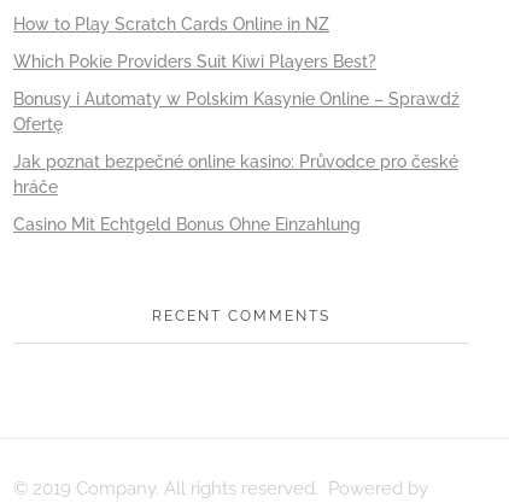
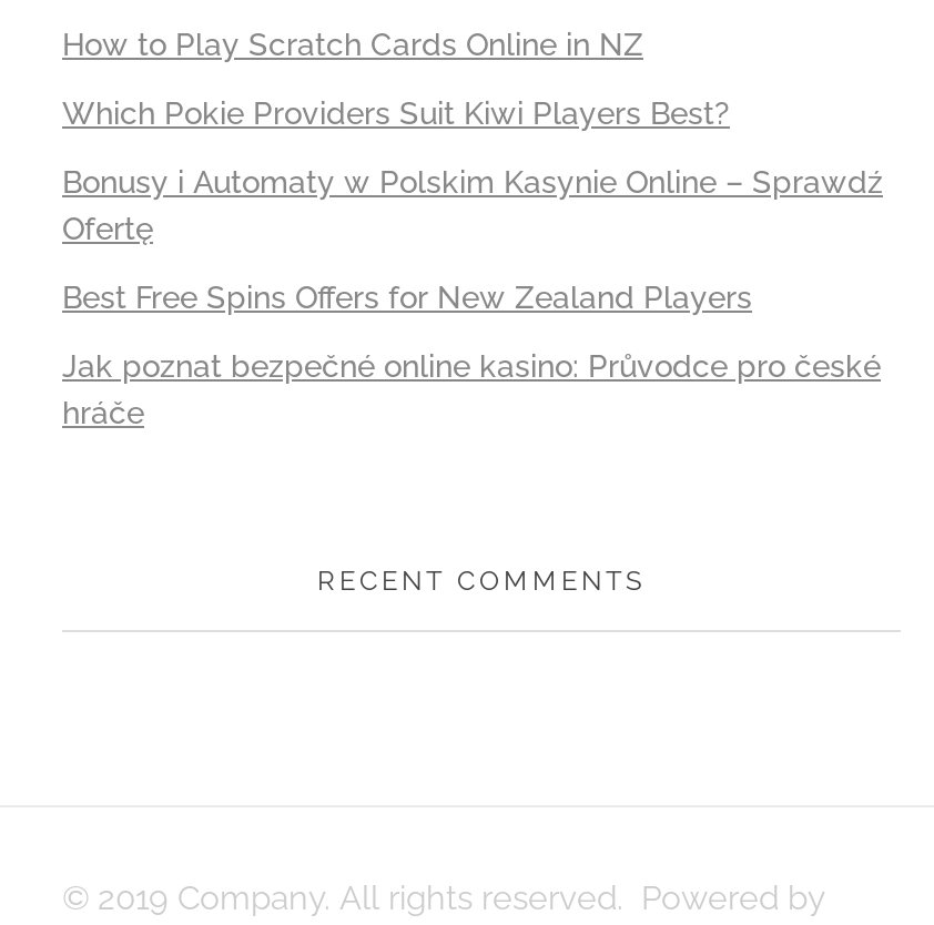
none -> [62,279,752,315] Best Free Spins Offers for New Zealand Players
moved [13,152,458,196] -> [62,347,881,429]: Jak poznat bezpečné online kasino: Průvodce pro české | hráče
[13,214,361,233] Casino Mit Echtgeld Bonus Ohne Einzahlung -> none

